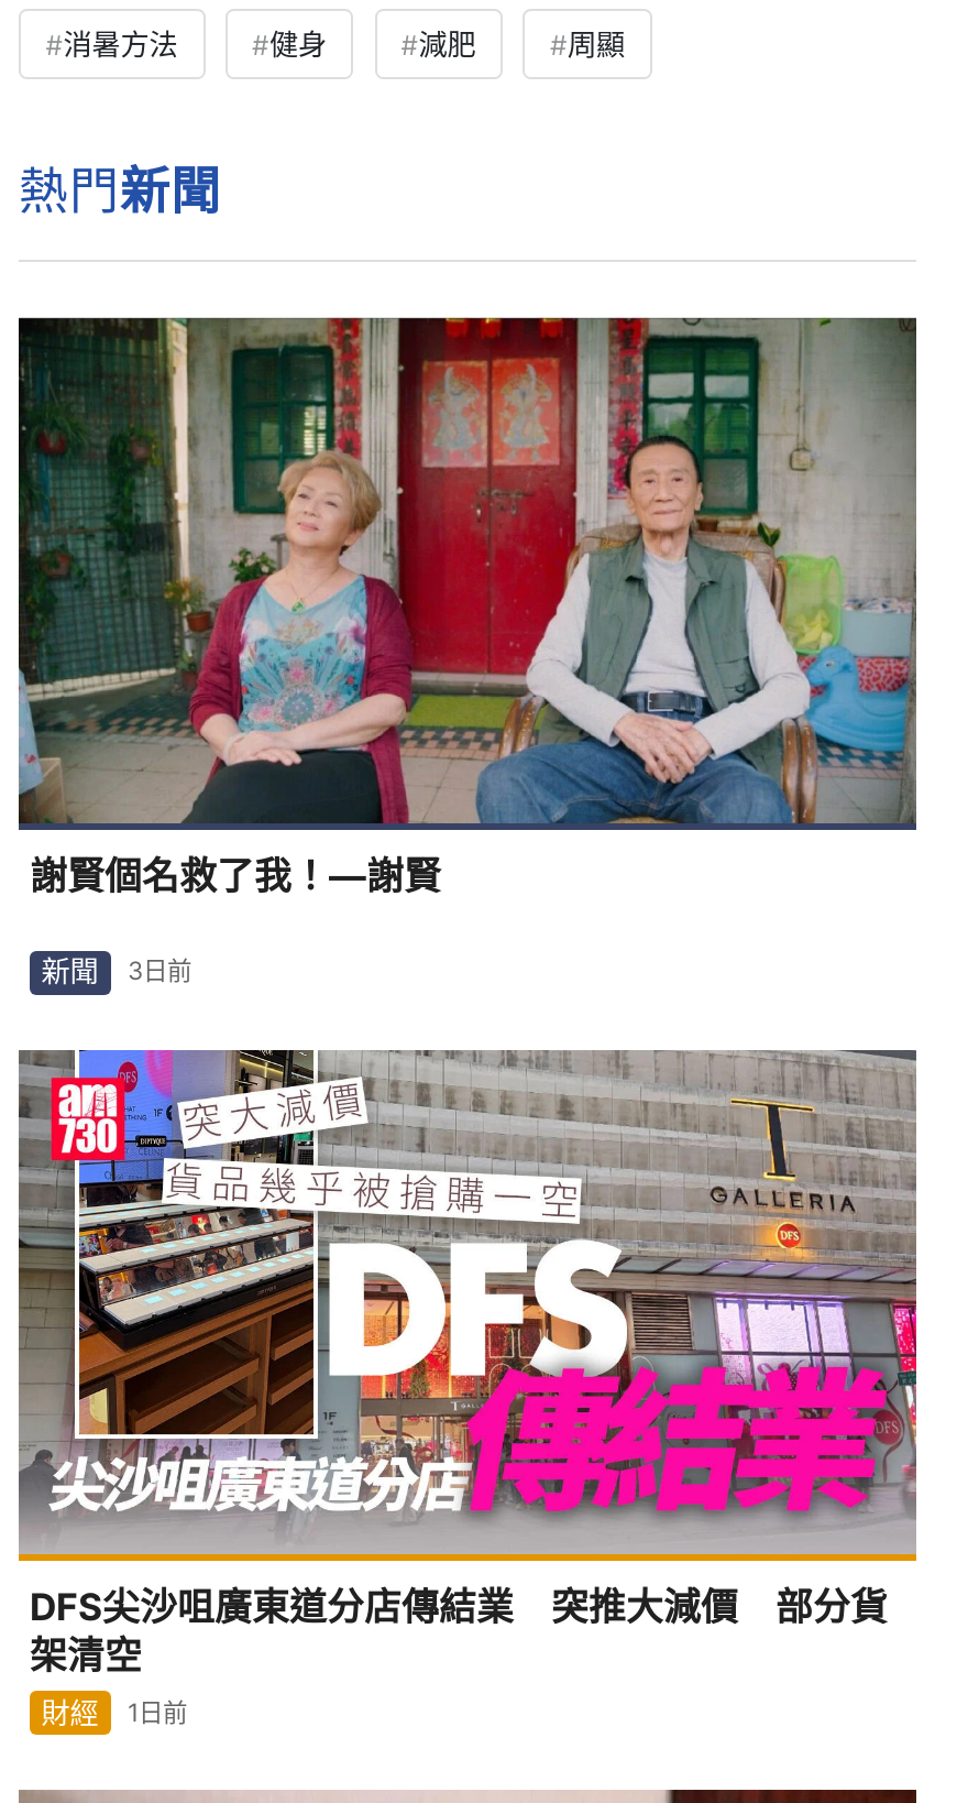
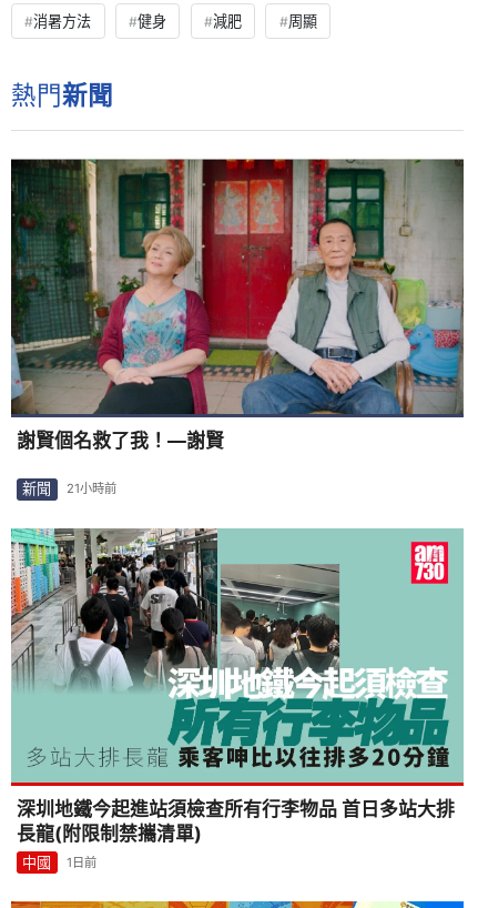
[41,954,191,989] 新聞 3日前 -> [22,480,116,498] 新聞 21小時前
[16,1048,919,1729] [image] | DFS尖沙咀廣東道分店傳結業 突推大減價 部分貨 | 架清空 | 財經 -> [10,527,465,871] [image] | 深圳地鐵今起進站須檢查所有行李物品 首日多站大排 | 長龍(附限制禁攜清單) | 中國

